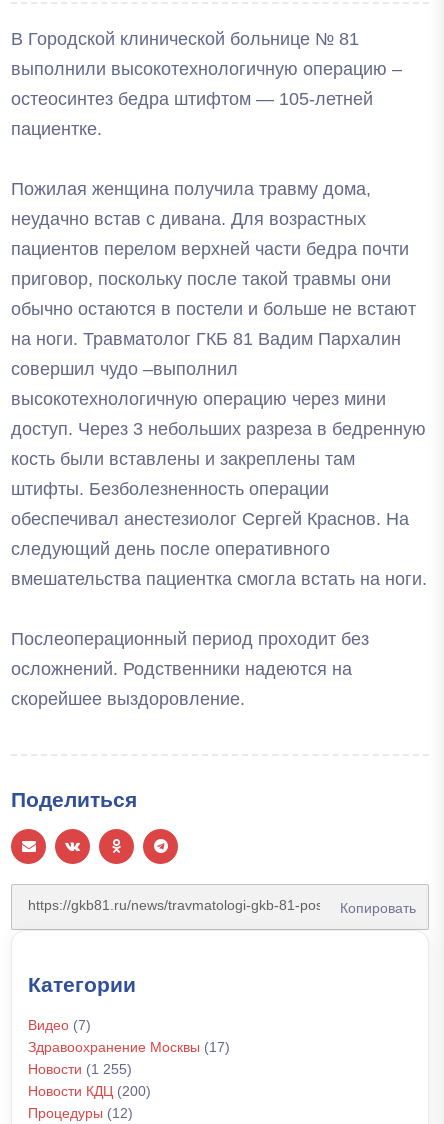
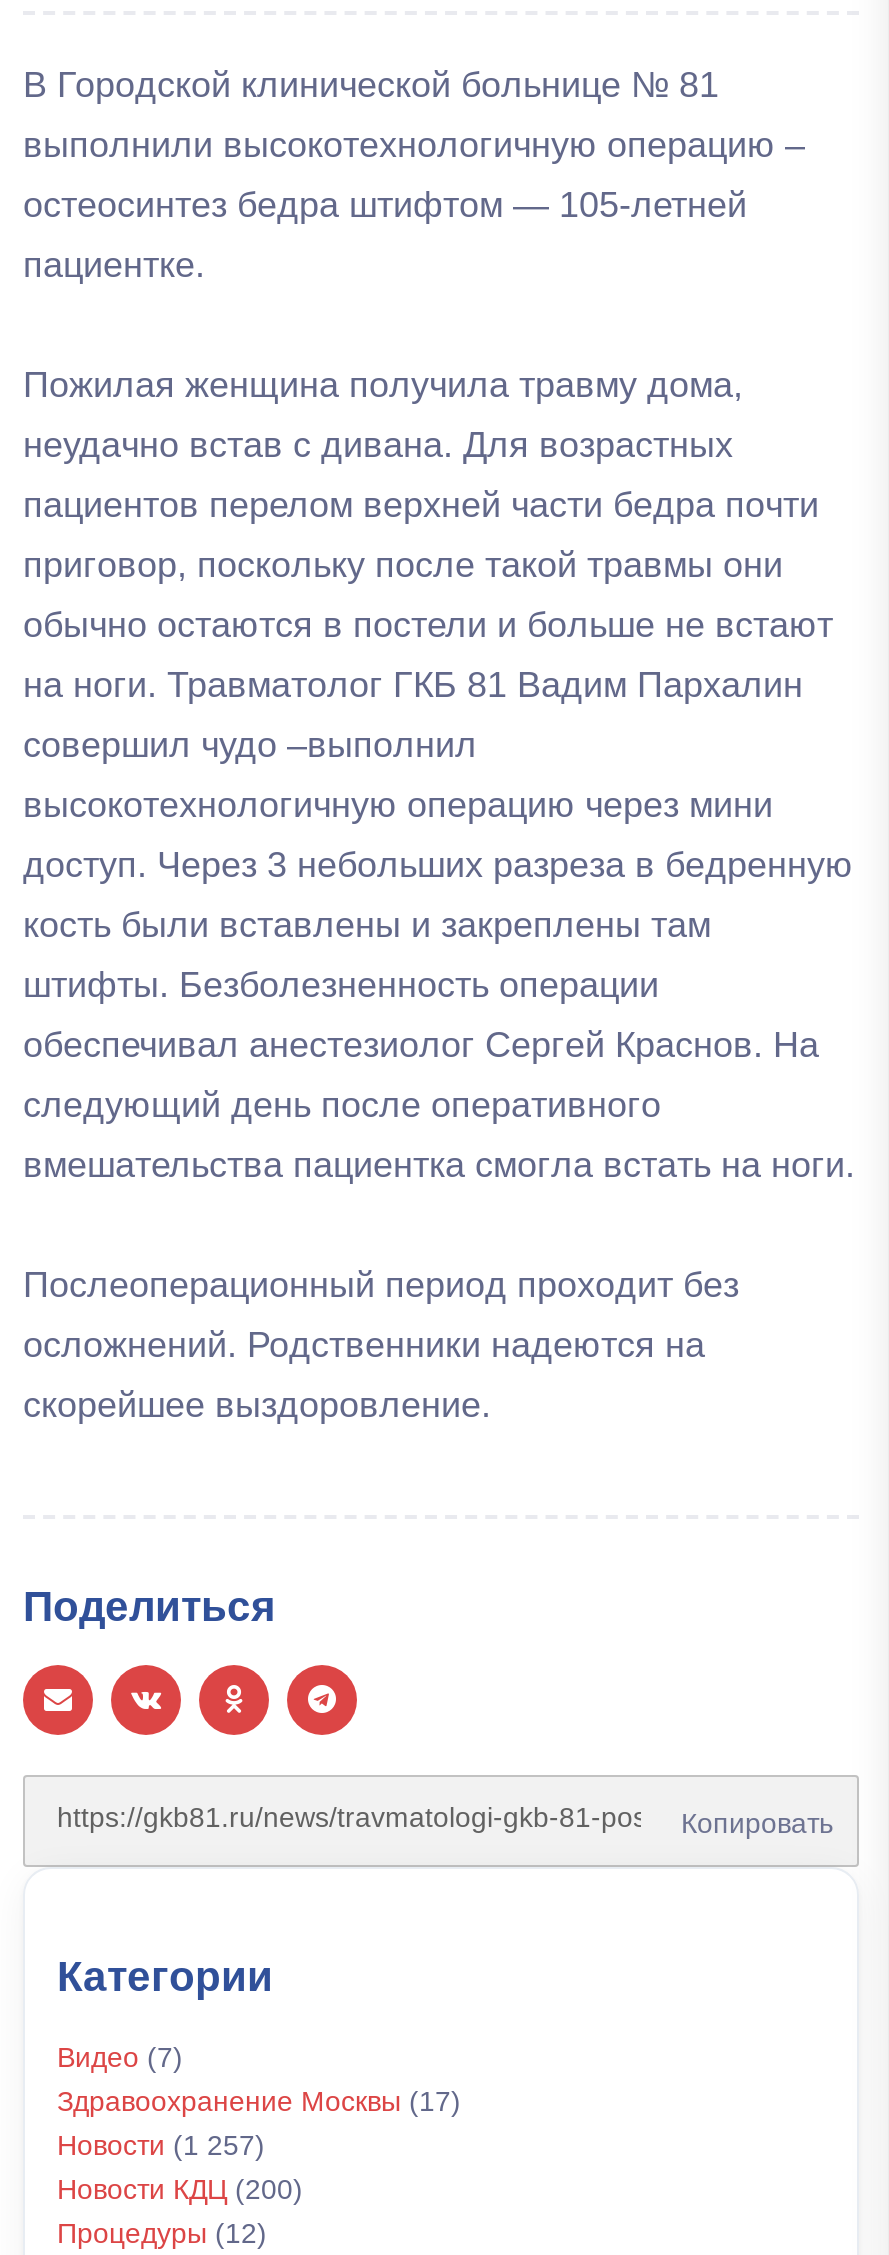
[28,1061,132,1077] Новости (1 255) -> [57,2129,265,2161] Новости (1 257)

